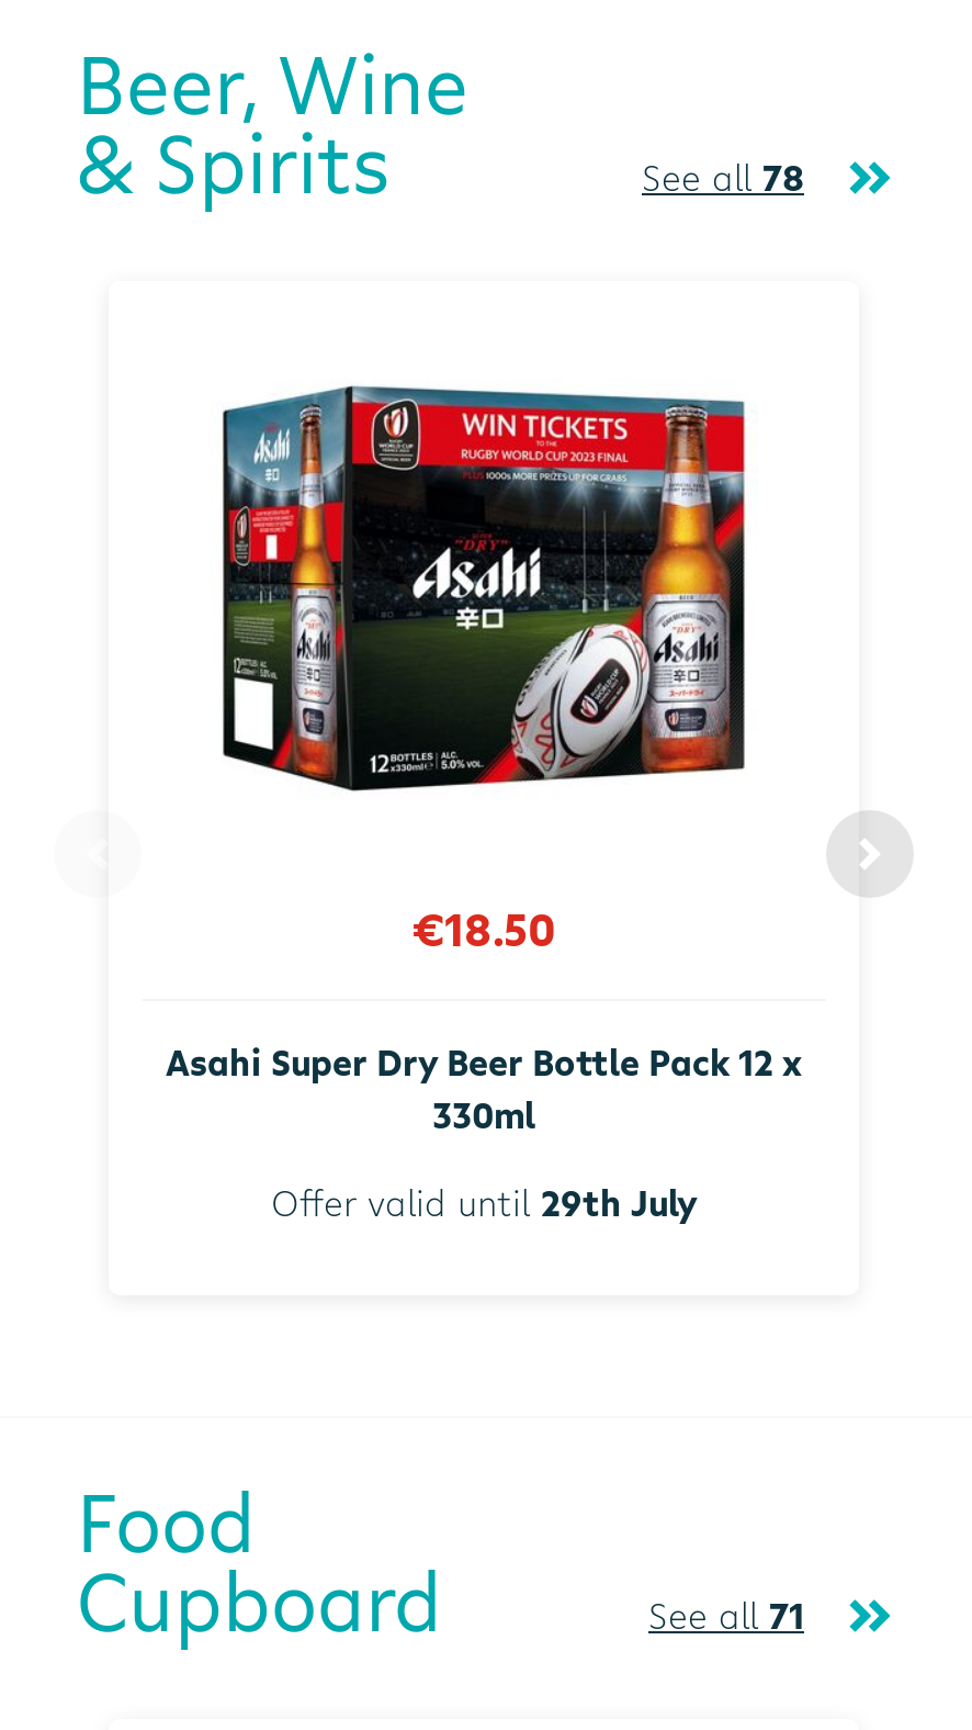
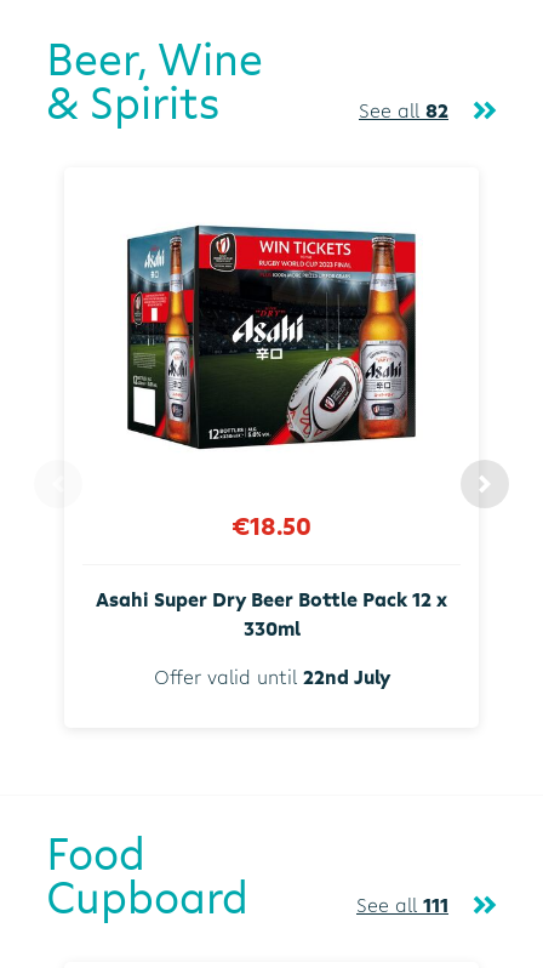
[642,154,804,202] See all 78 -> [359,97,448,124] See all 82
[271,1178,697,1226] Offer valid until 29th July -> [153,663,390,690] Offer valid until 22nd July
[648,1591,804,1639] See all 71 -> [356,891,448,918] See all 111

